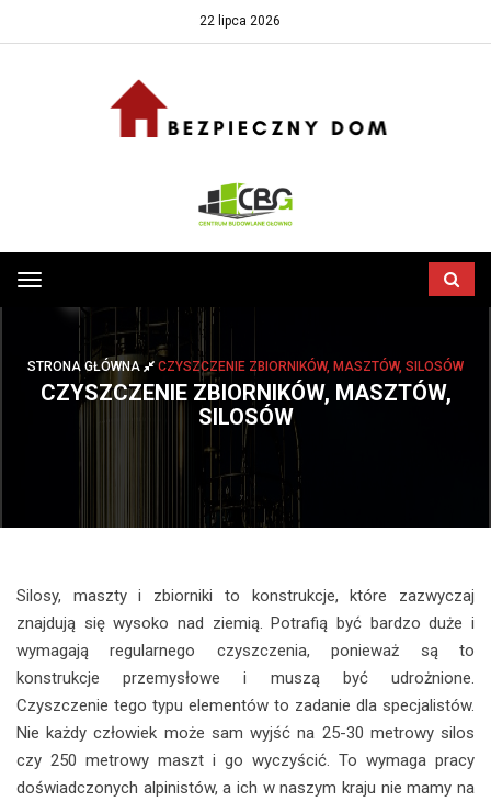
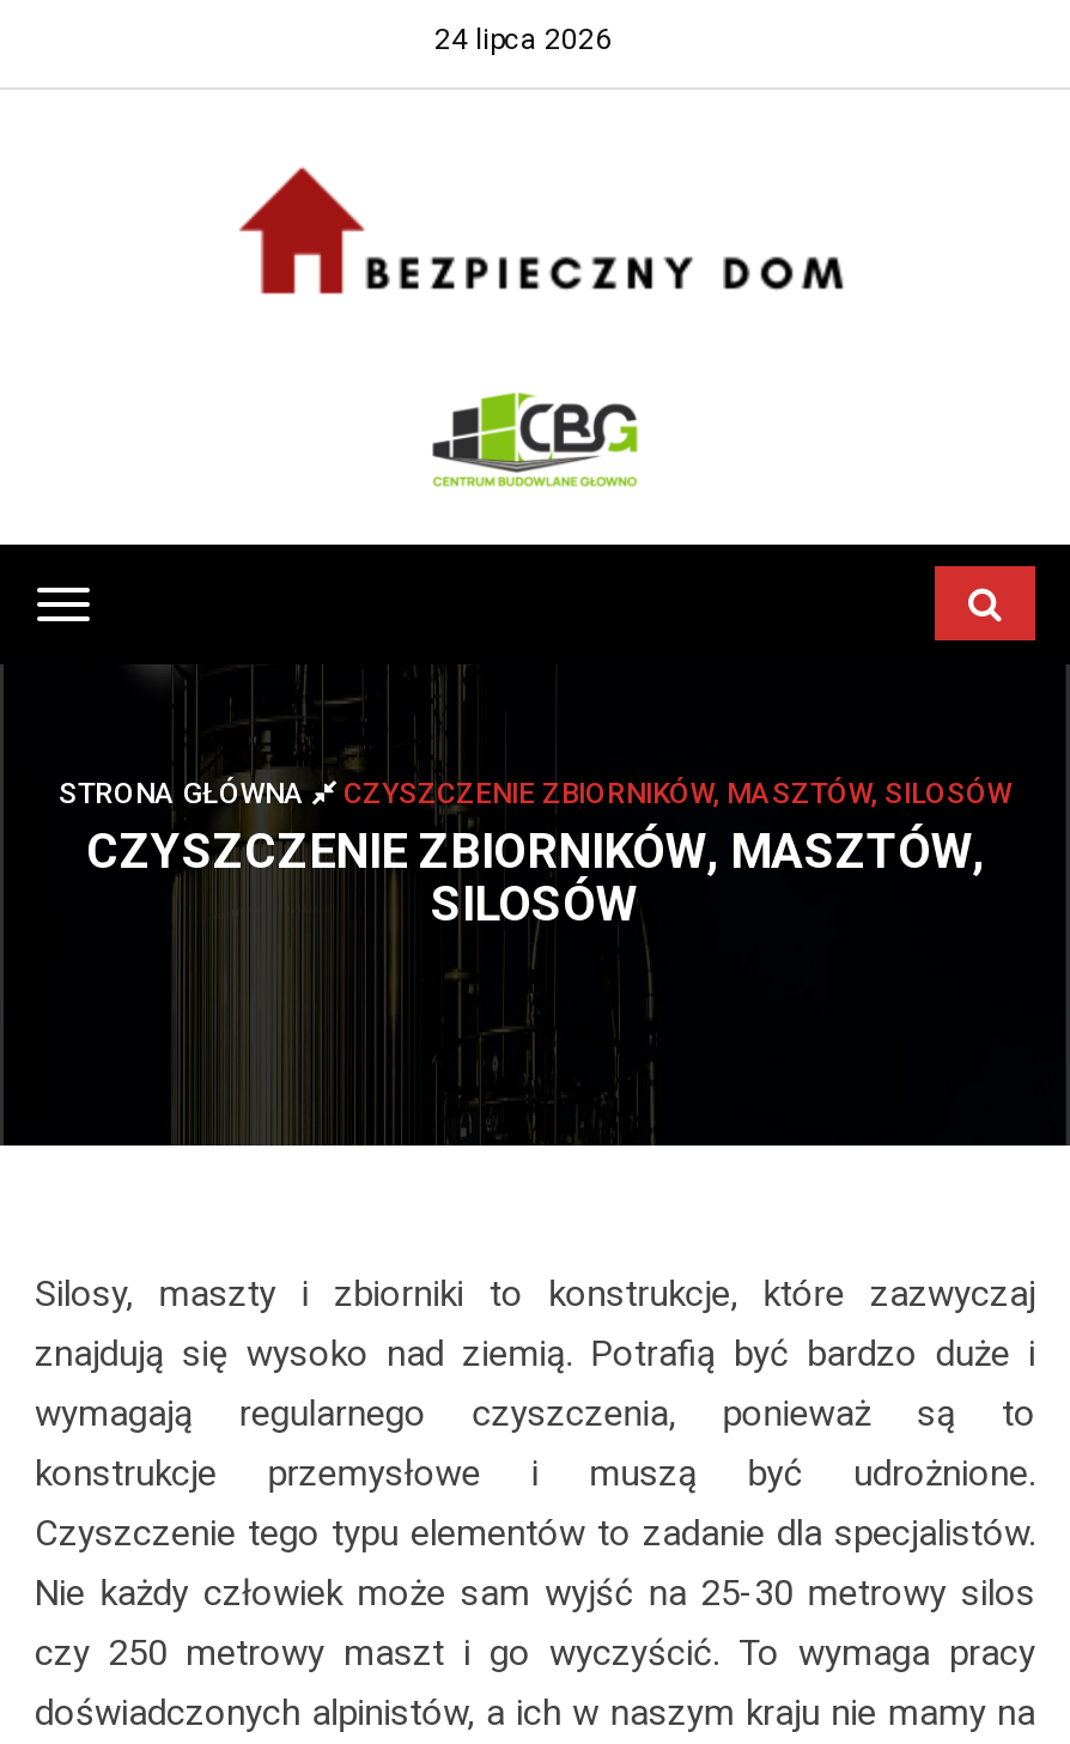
[199,13,281,29] 22 lipca 2026 -> [434,23,612,56] 24 lipca 2026

